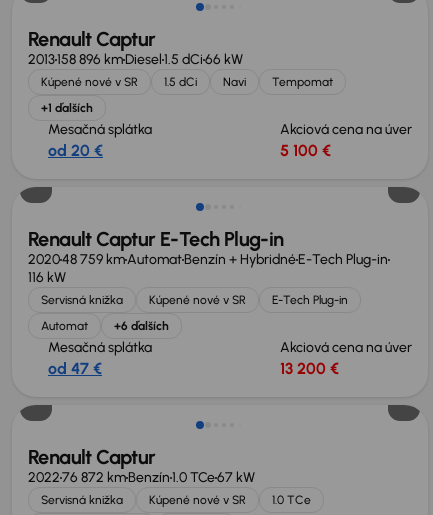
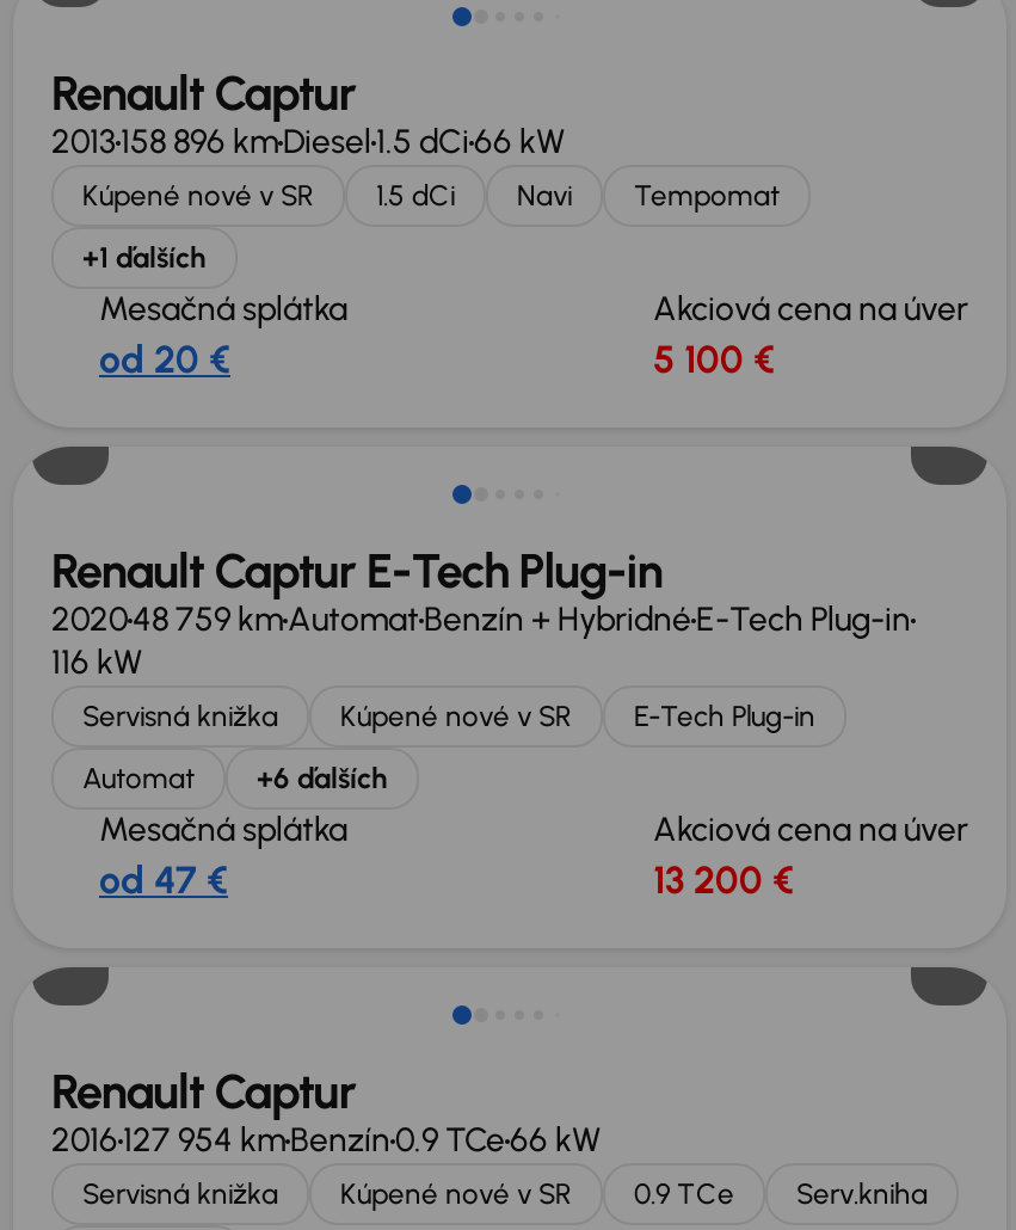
[28,469,255,486] 2022 76 872 km Benzín 1.0 TCe 67 kW -> [51,1120,601,1161] 2016 127 954 km Benzín 0.9 TCe 66 kW
[272,493,311,507] 1.0 TCe -> [634,1177,928,1211] 0.9 TCe | Serv.kniha

